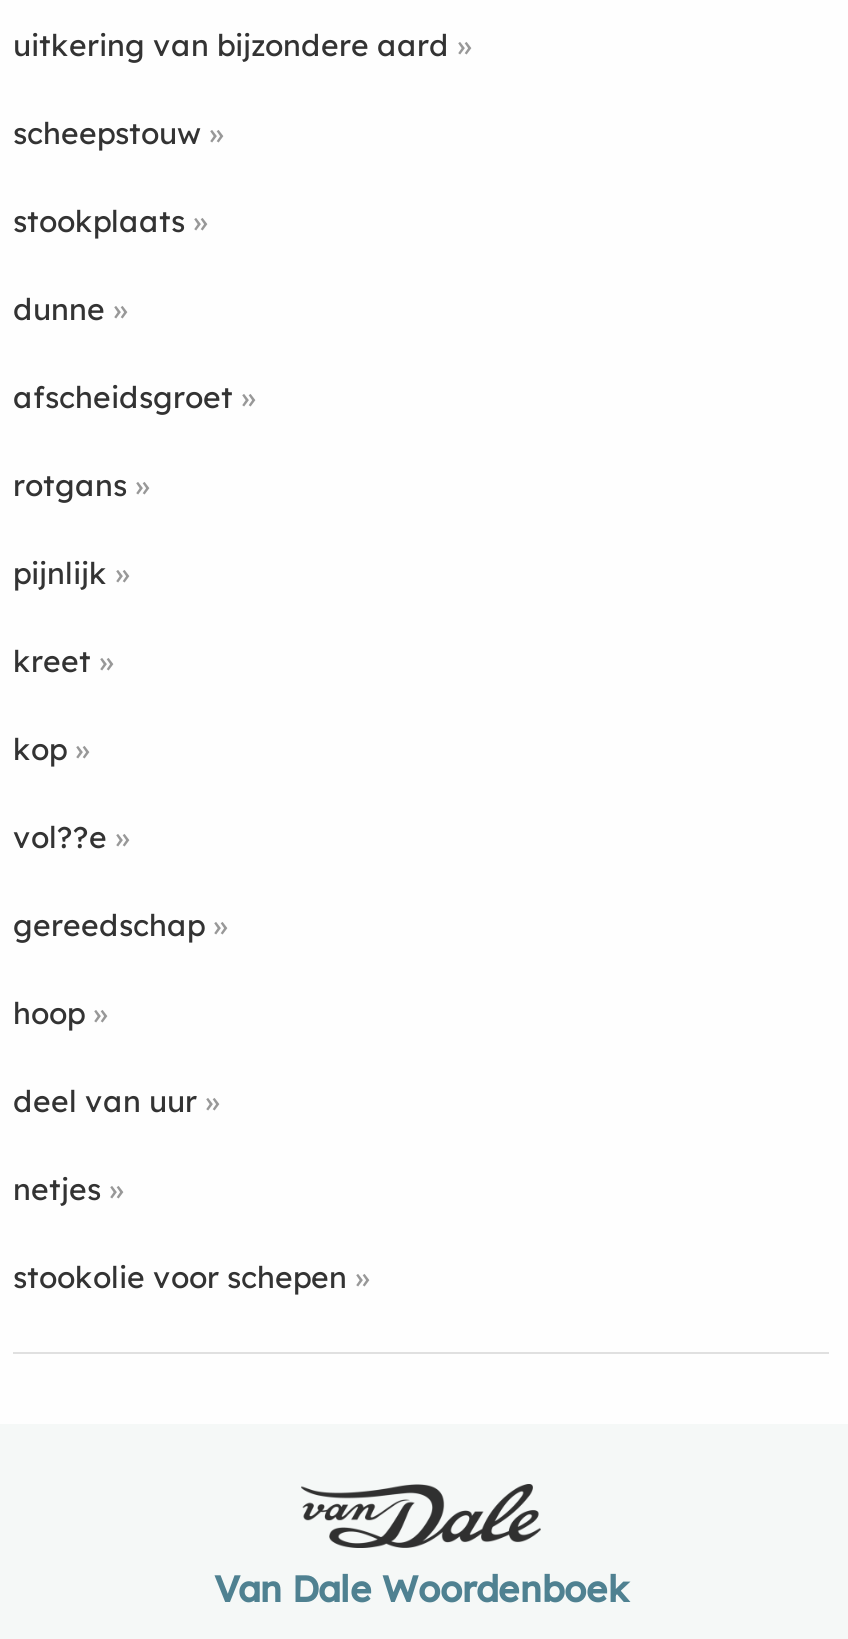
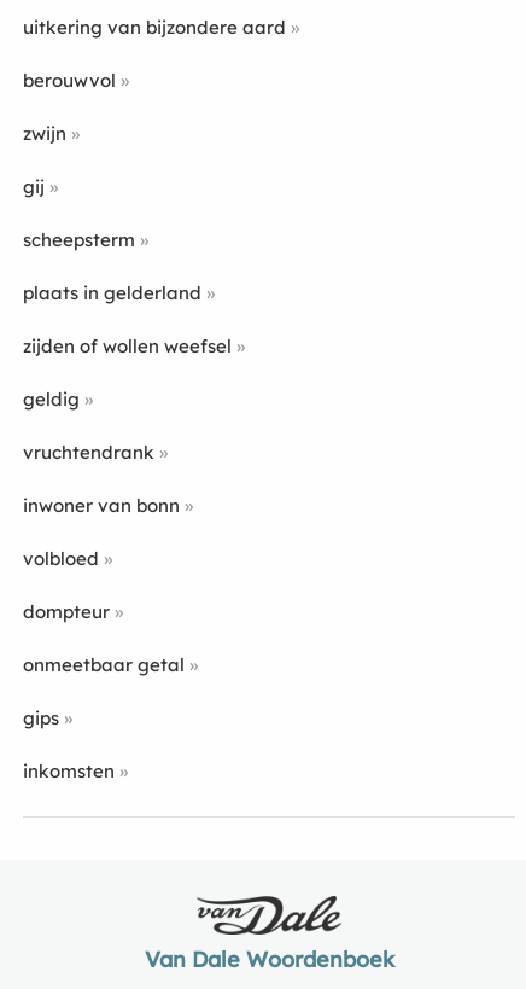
[13,114,201,152] scheepstouw -> [23,69,116,92] berouwvol
[13,202,185,240] stookplaats -> [23,122,66,145] zwijn
[13,290,105,328] dunne -> [23,175,45,198] gij
[13,378,233,416] afscheidsgroet -> [23,228,135,251] scheepsterm
[13,466,127,504] rotgans -> [23,281,201,304] plaats in gelderland
[13,554,107,592] pijnlijk -> [23,334,232,357] zijden of wollen weefsel
[13,642,91,680] kreet -> [23,388,80,411] geldig
[13,730,67,768] kop -> [23,441,154,464] vruchtendrank
[13,818,107,856] vol??e -> [23,494,180,517] inwoner van bonn
[13,906,205,944] gereedschap -> [23,547,99,570] volbloed
[13,994,85,1032] hoop -> [23,600,110,623] dompteur
[13,1082,197,1120] deel van uur -> [23,653,185,676] onmeetbaar getal
[13,1170,101,1208] netjes -> [23,706,59,729] gips
[13,1258,347,1296] stookolie voor schepen -> [23,760,115,783] inkomsten

